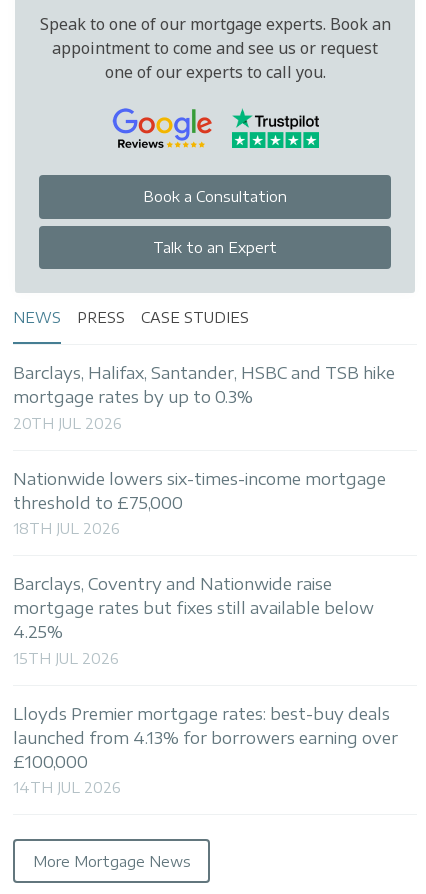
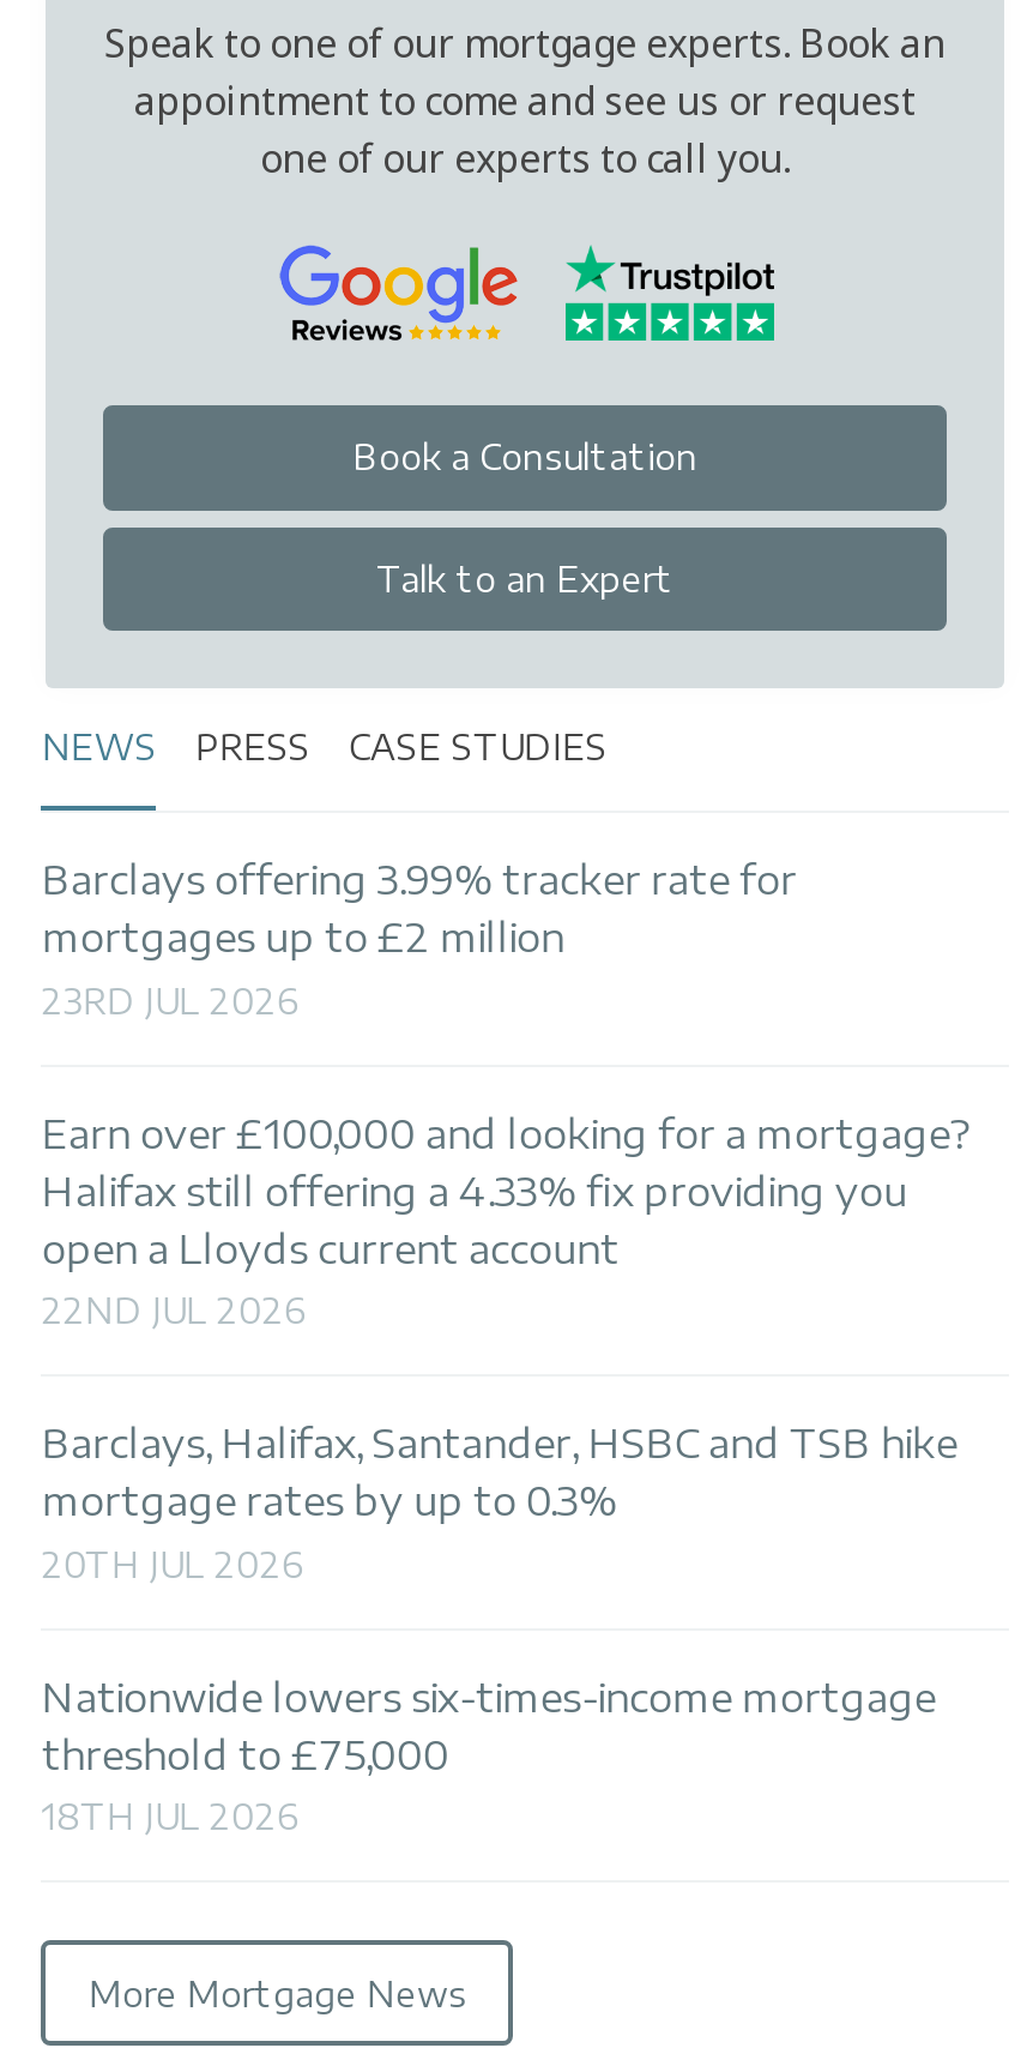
none -> [42,857,969,1332] Barclays offering 3.99% tracker rate for | mortgages up to £2 million | 23RD JUL 2026 | Earn over £100,000 and looking for a mortgage? | Halifax still offering a 4.33% fix providing you | open a Lloyds current account | 22ND JUL 2026
moved [13,363,395,537] -> [42,1421,957,1838]: Barclays, Halifax, Santander, HSBC and TSB hike | mortgage rates by up to 0.3% | 20TH JUL 2026 | Nationwide lowers six-times-income mortgage | threshold to £75,000 | 18TH JUL 2026
[13,574,398,796] Barclays, Coventry and Nationwide raise | mortgage rates but fixes still available below | 4.25% | 15TH JUL 2026 | Lloyds Premier mortgage rates: best-buy deals | launched from 4.13% for borrowers earning over | £100,000 | 14TH JUL 2026 -> none

